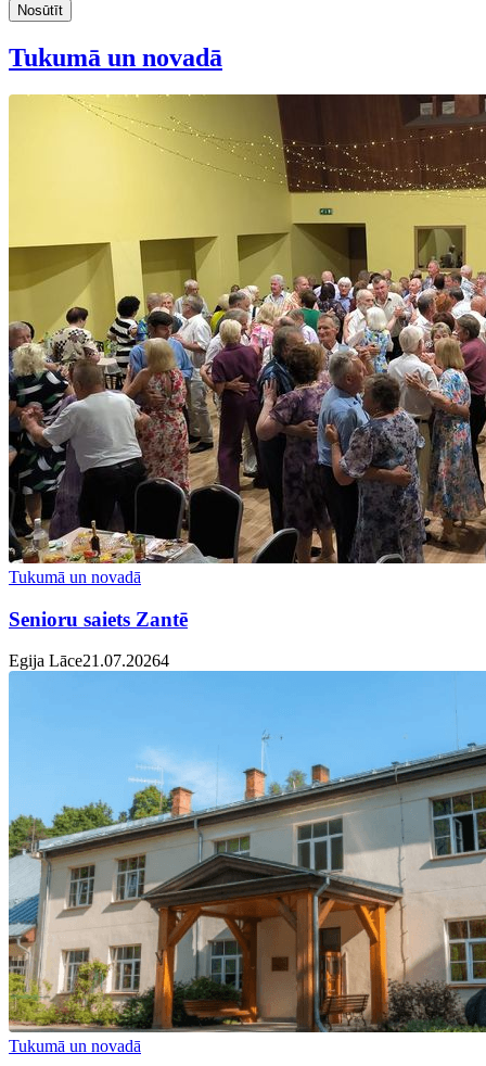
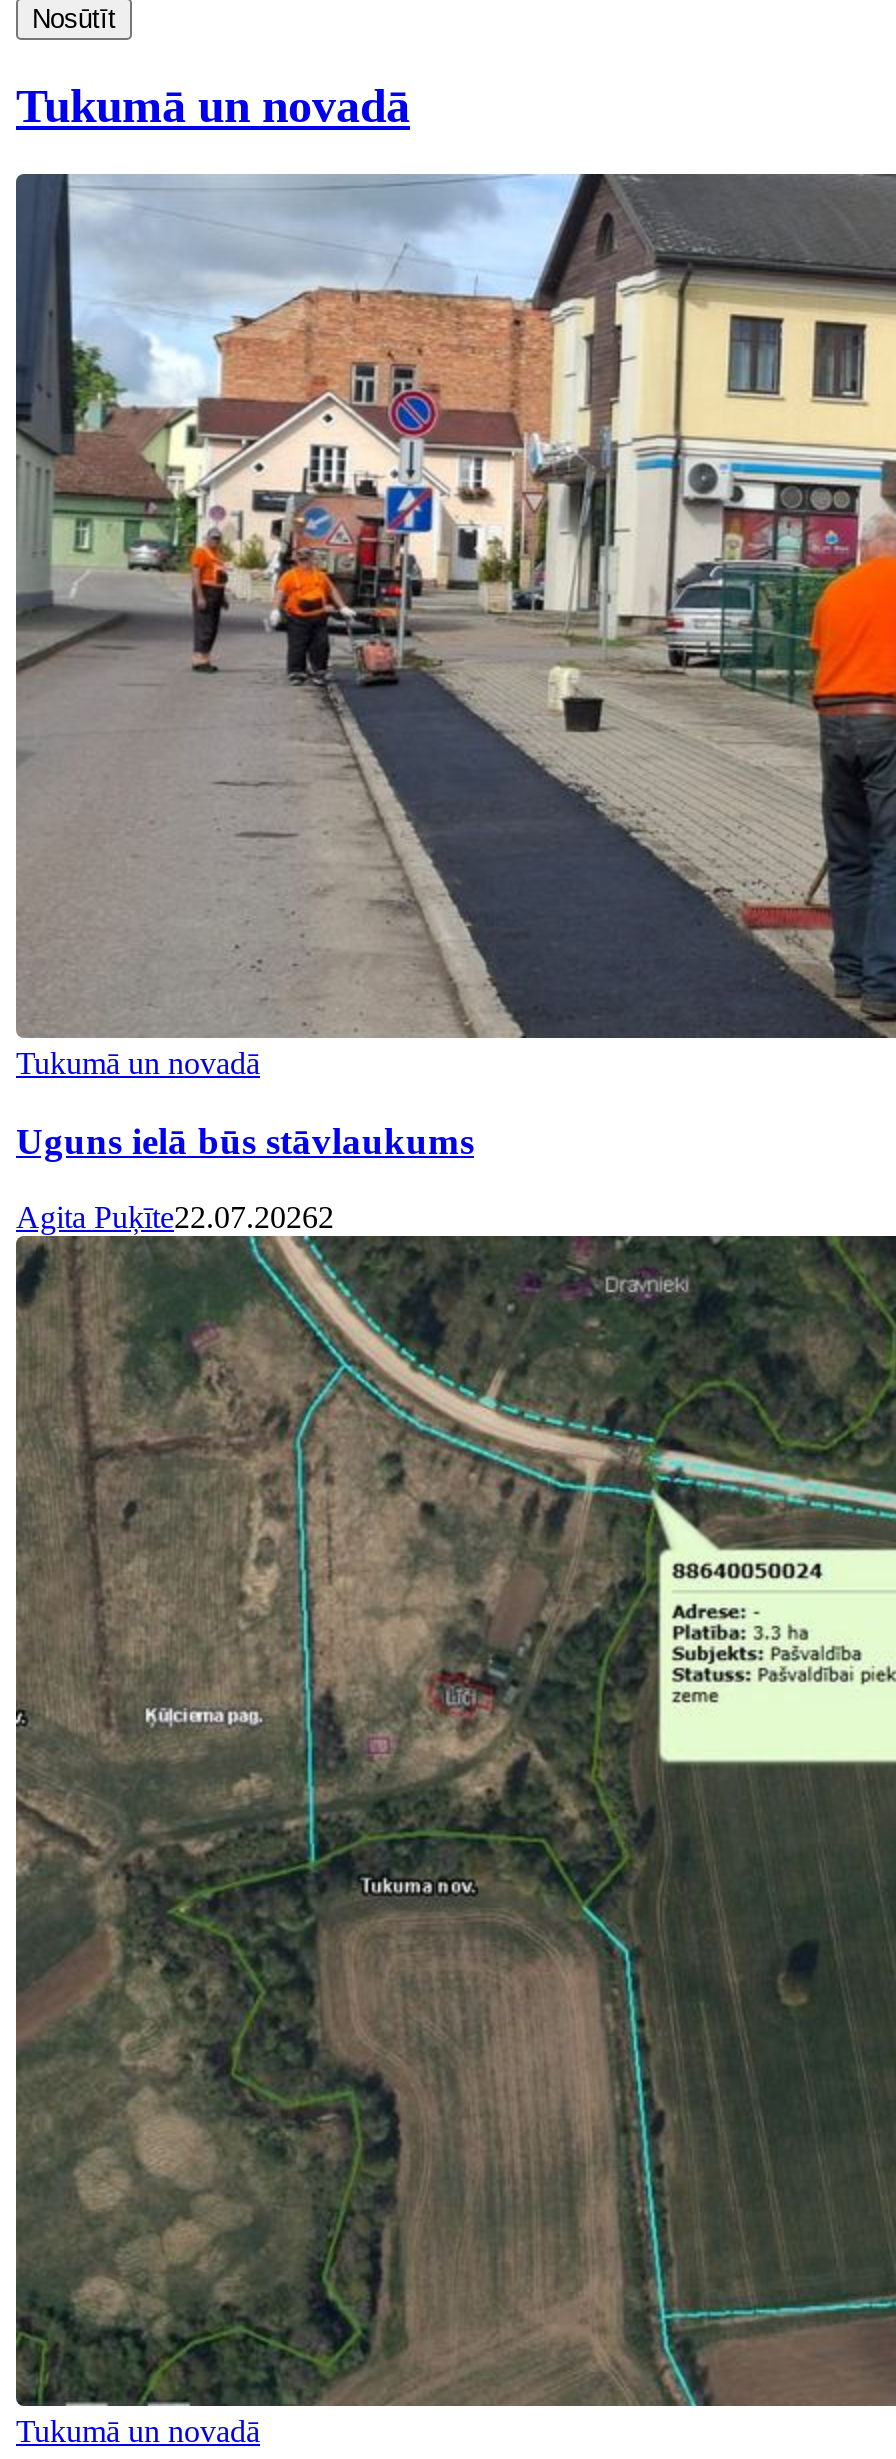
[8,93,483,630] [image] | Senioru saiets Zantē -> [14,172,890,1161] [image] | Uguns ielā būs stāvlaukums
[9,652,483,1033] [image] | Egija Lāce21.07.20264 -> [14,1201,890,2408] [image] | Agita Puķīte22.07.20262

